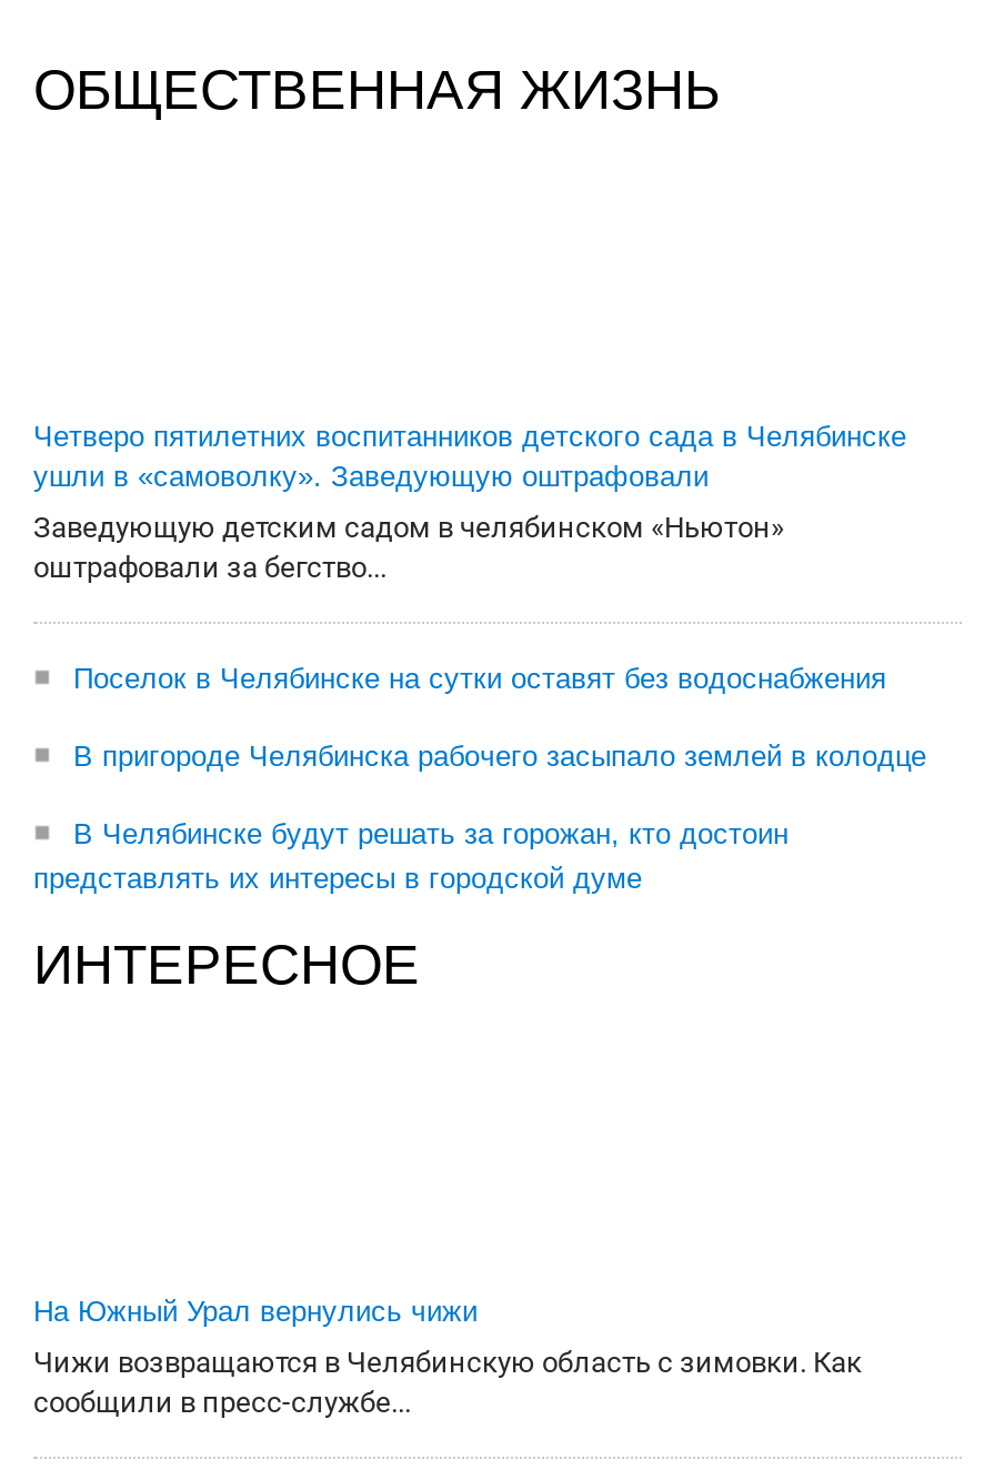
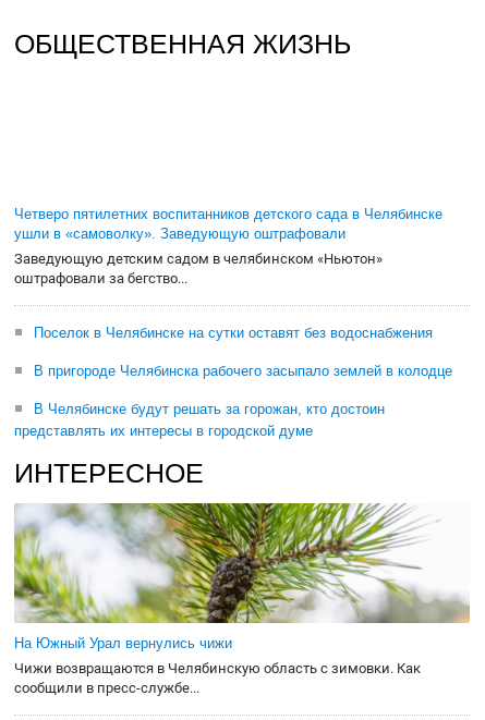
none -> [13,502,471,624] [image]

